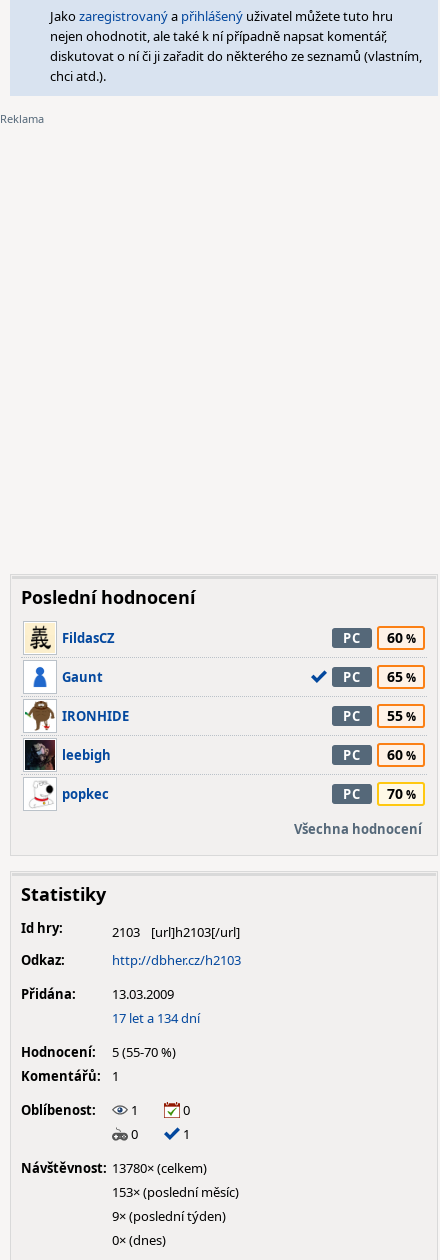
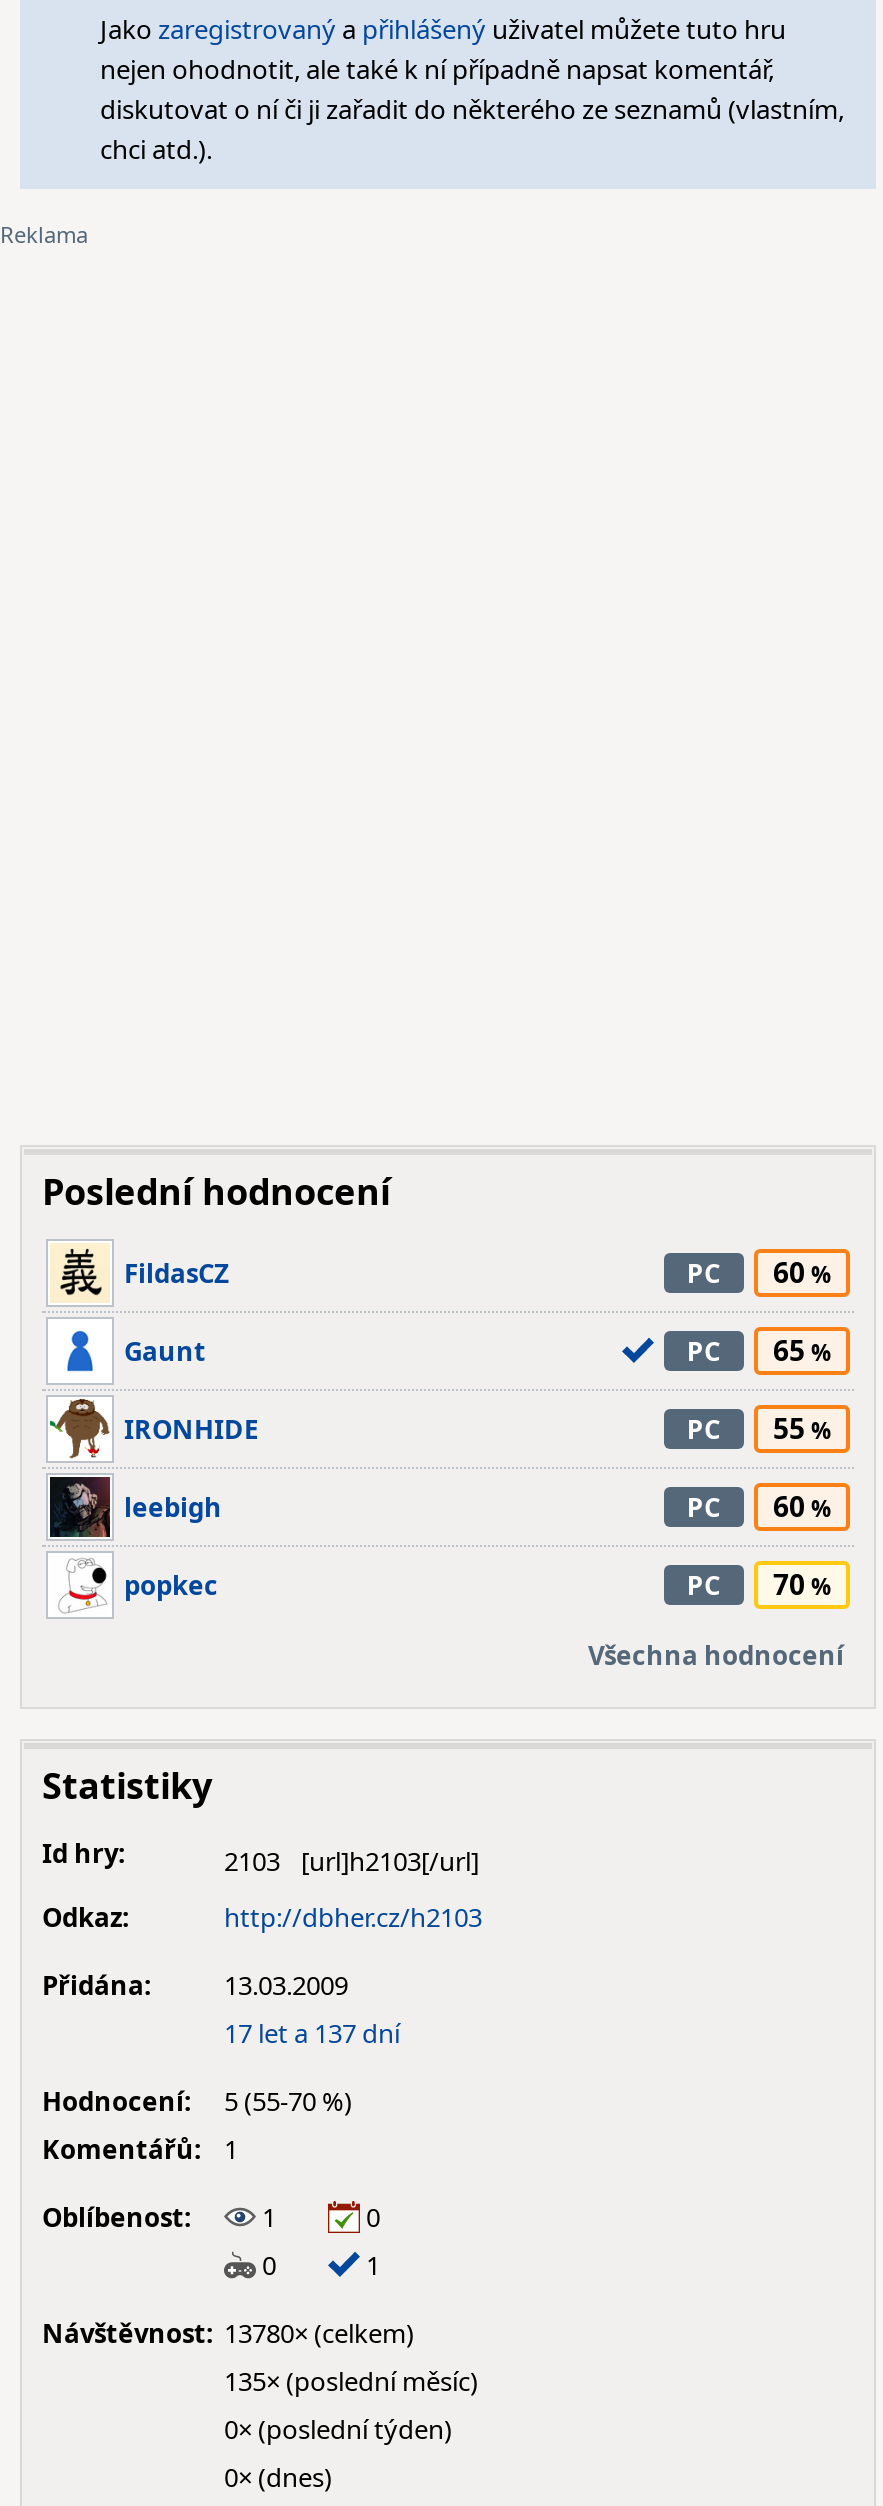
[112,1009,200,1027] 17 let a 134 dní -> [224,2015,400,2051] 17 let a 137 dní
[112,1183,239,1201] 153× (poslední měsíc) -> [224,2363,478,2399] 135× (poslední měsíc)
[112,1207,226,1225] 9× (poslední týden) -> [224,2411,452,2447] 0× (poslední týden)

